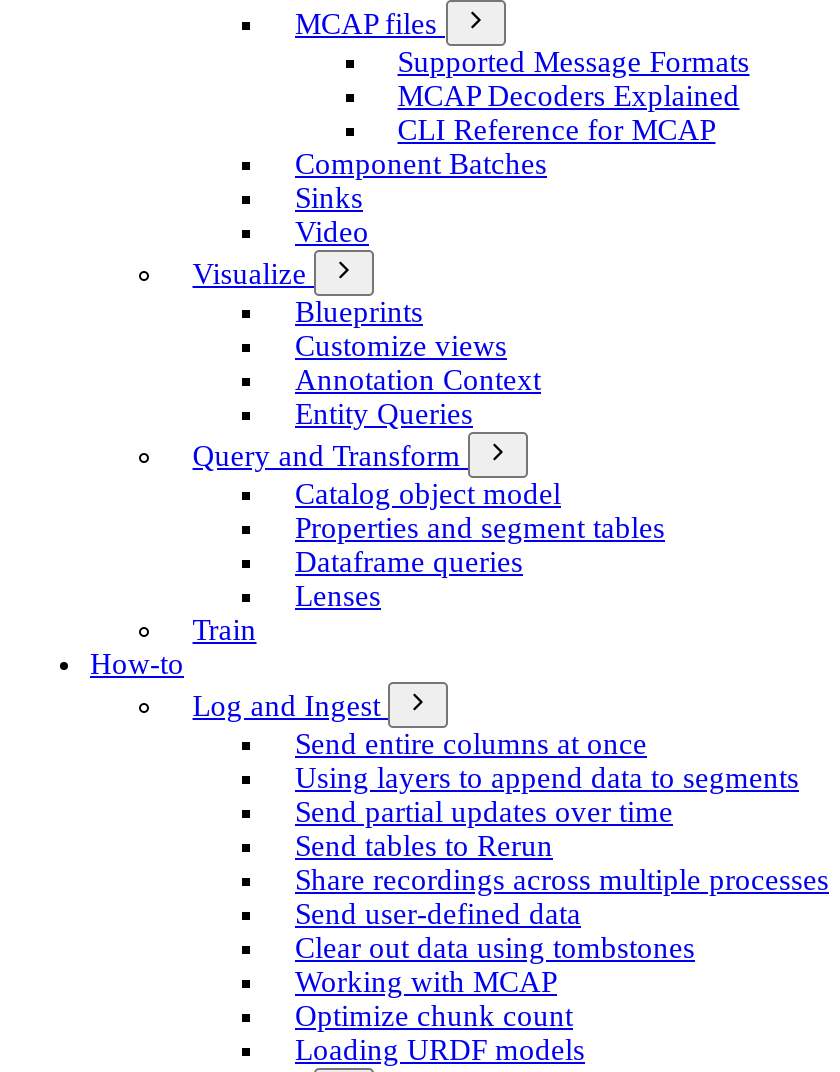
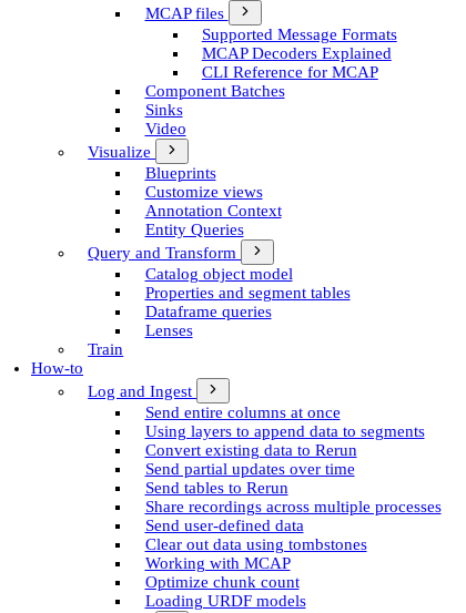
none -> [145,441,357,459] Convert existing data to Rerun

